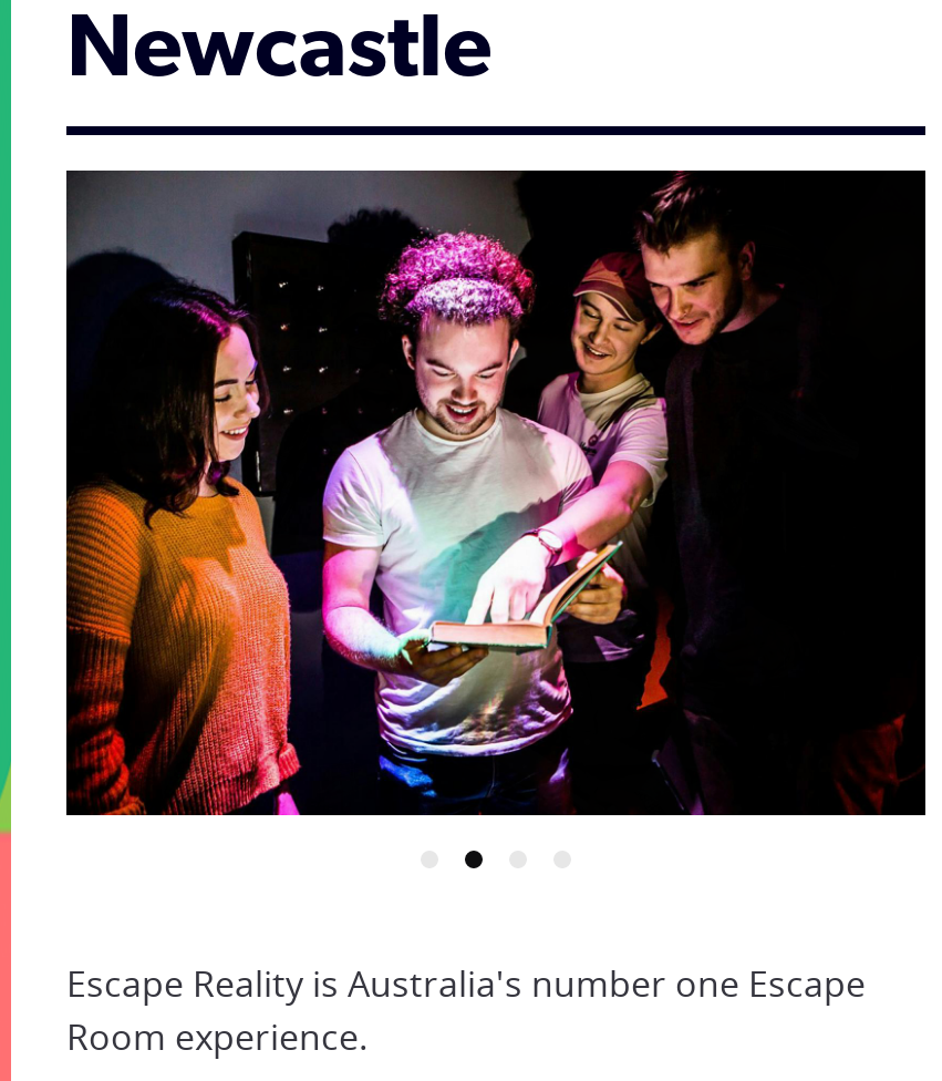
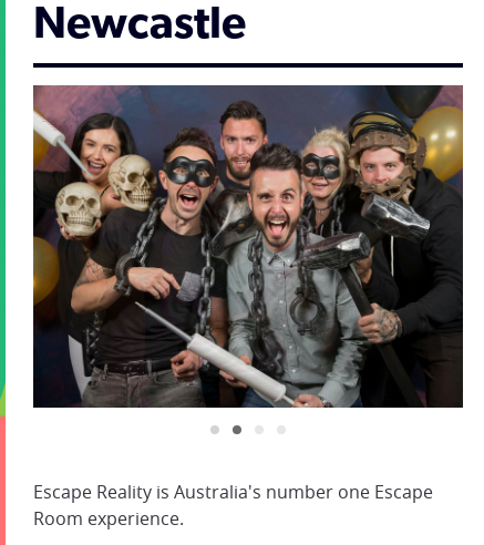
[64,168,928,817] [image] -> [32,84,464,409] [image]

